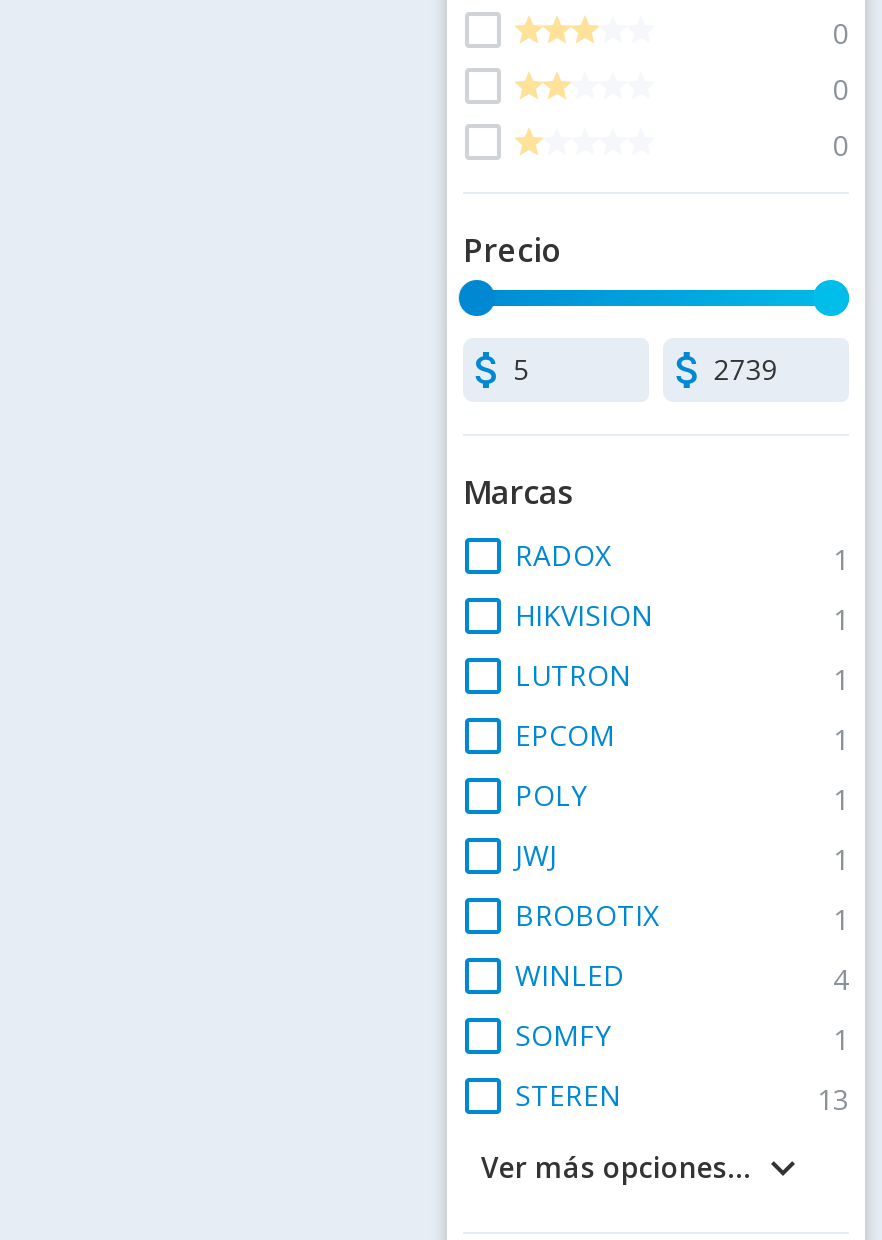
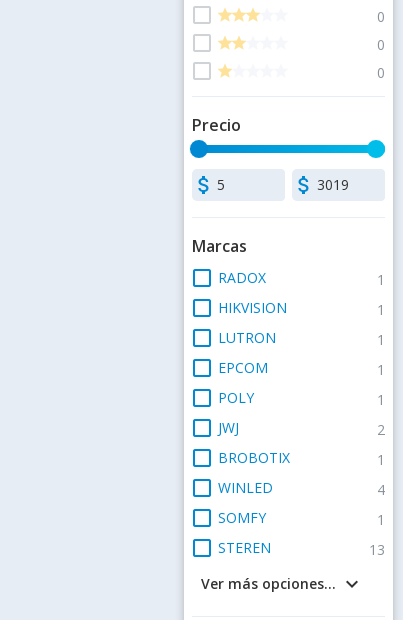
[833,839,849,877] 1 -> [377,420,385,439] 2

